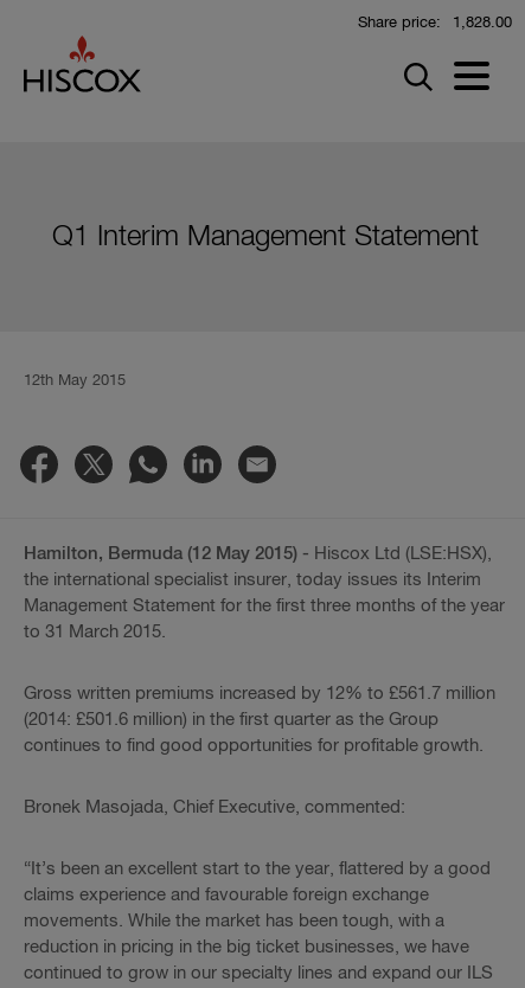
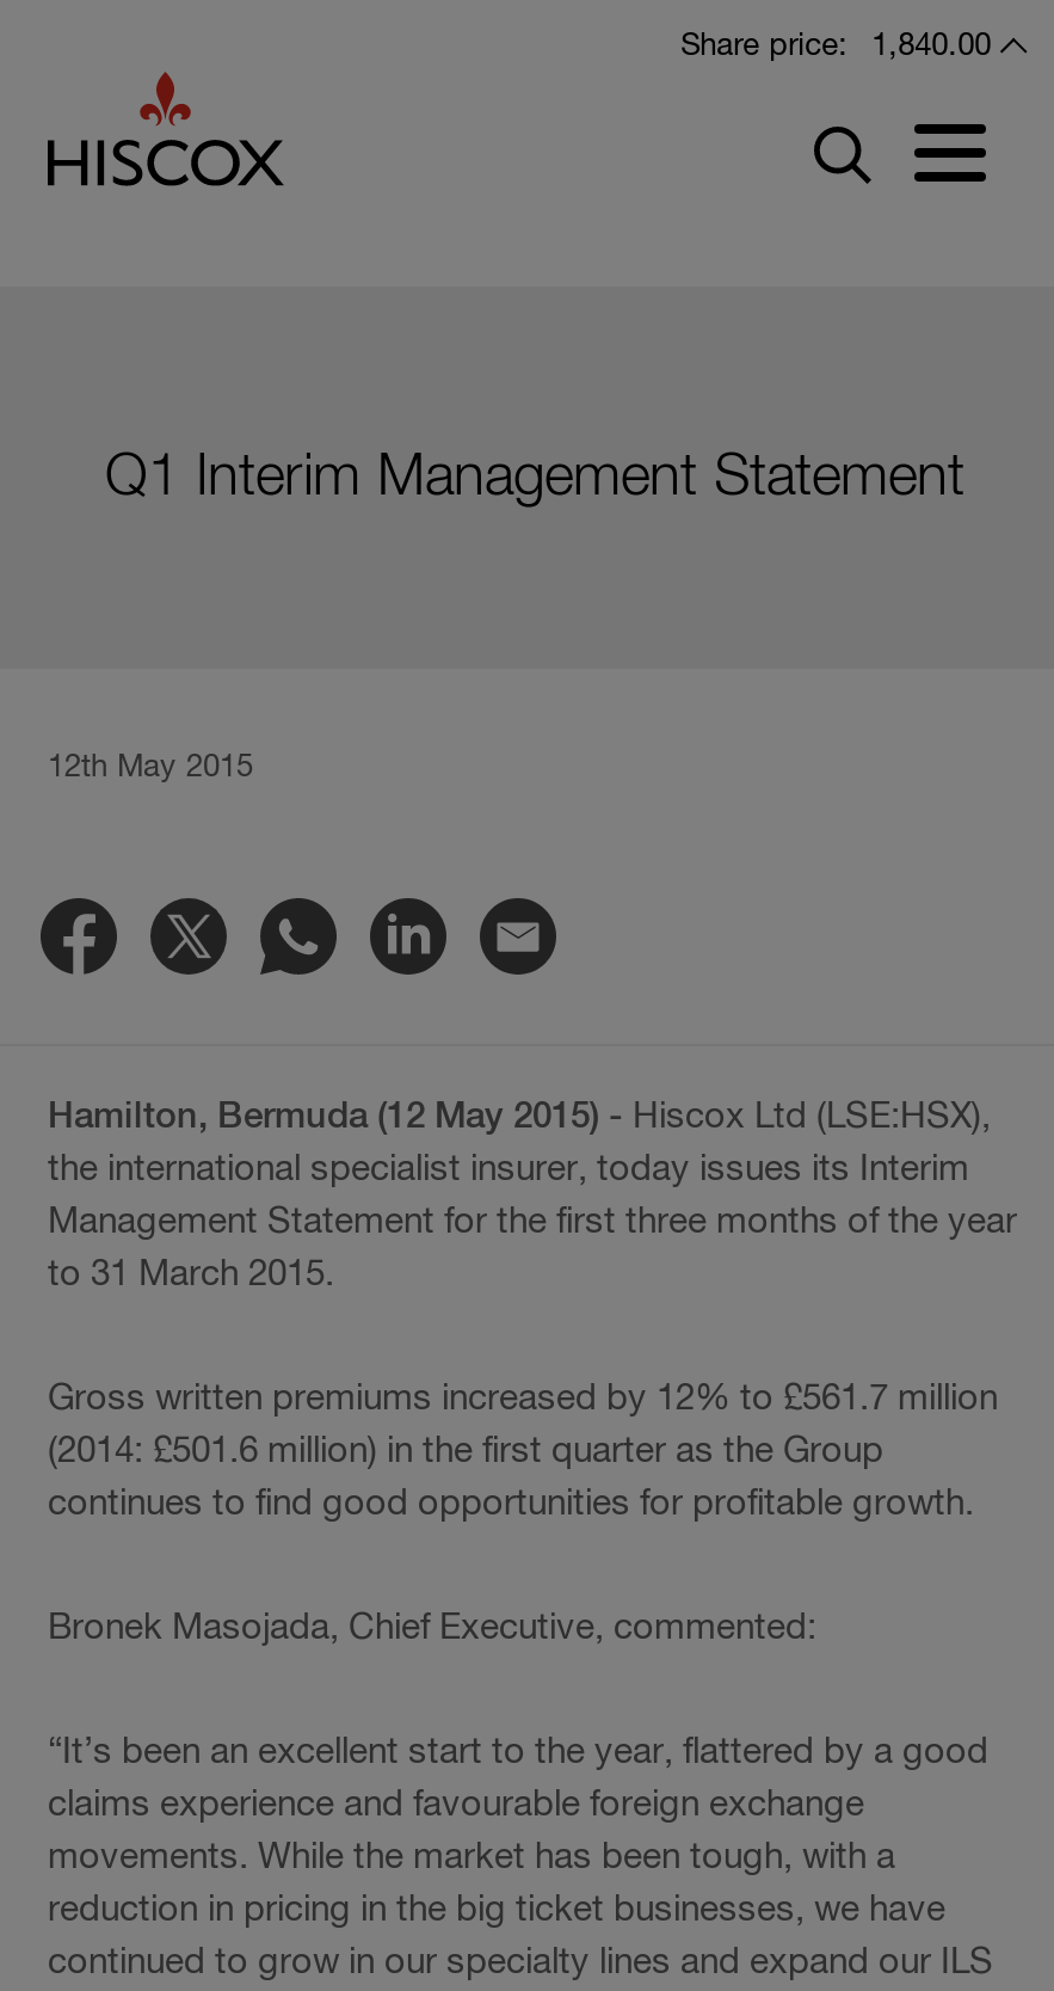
[358,15,512,31] Share price: 1,828.00 -> [681,31,991,62] Share price: 1,840.00

